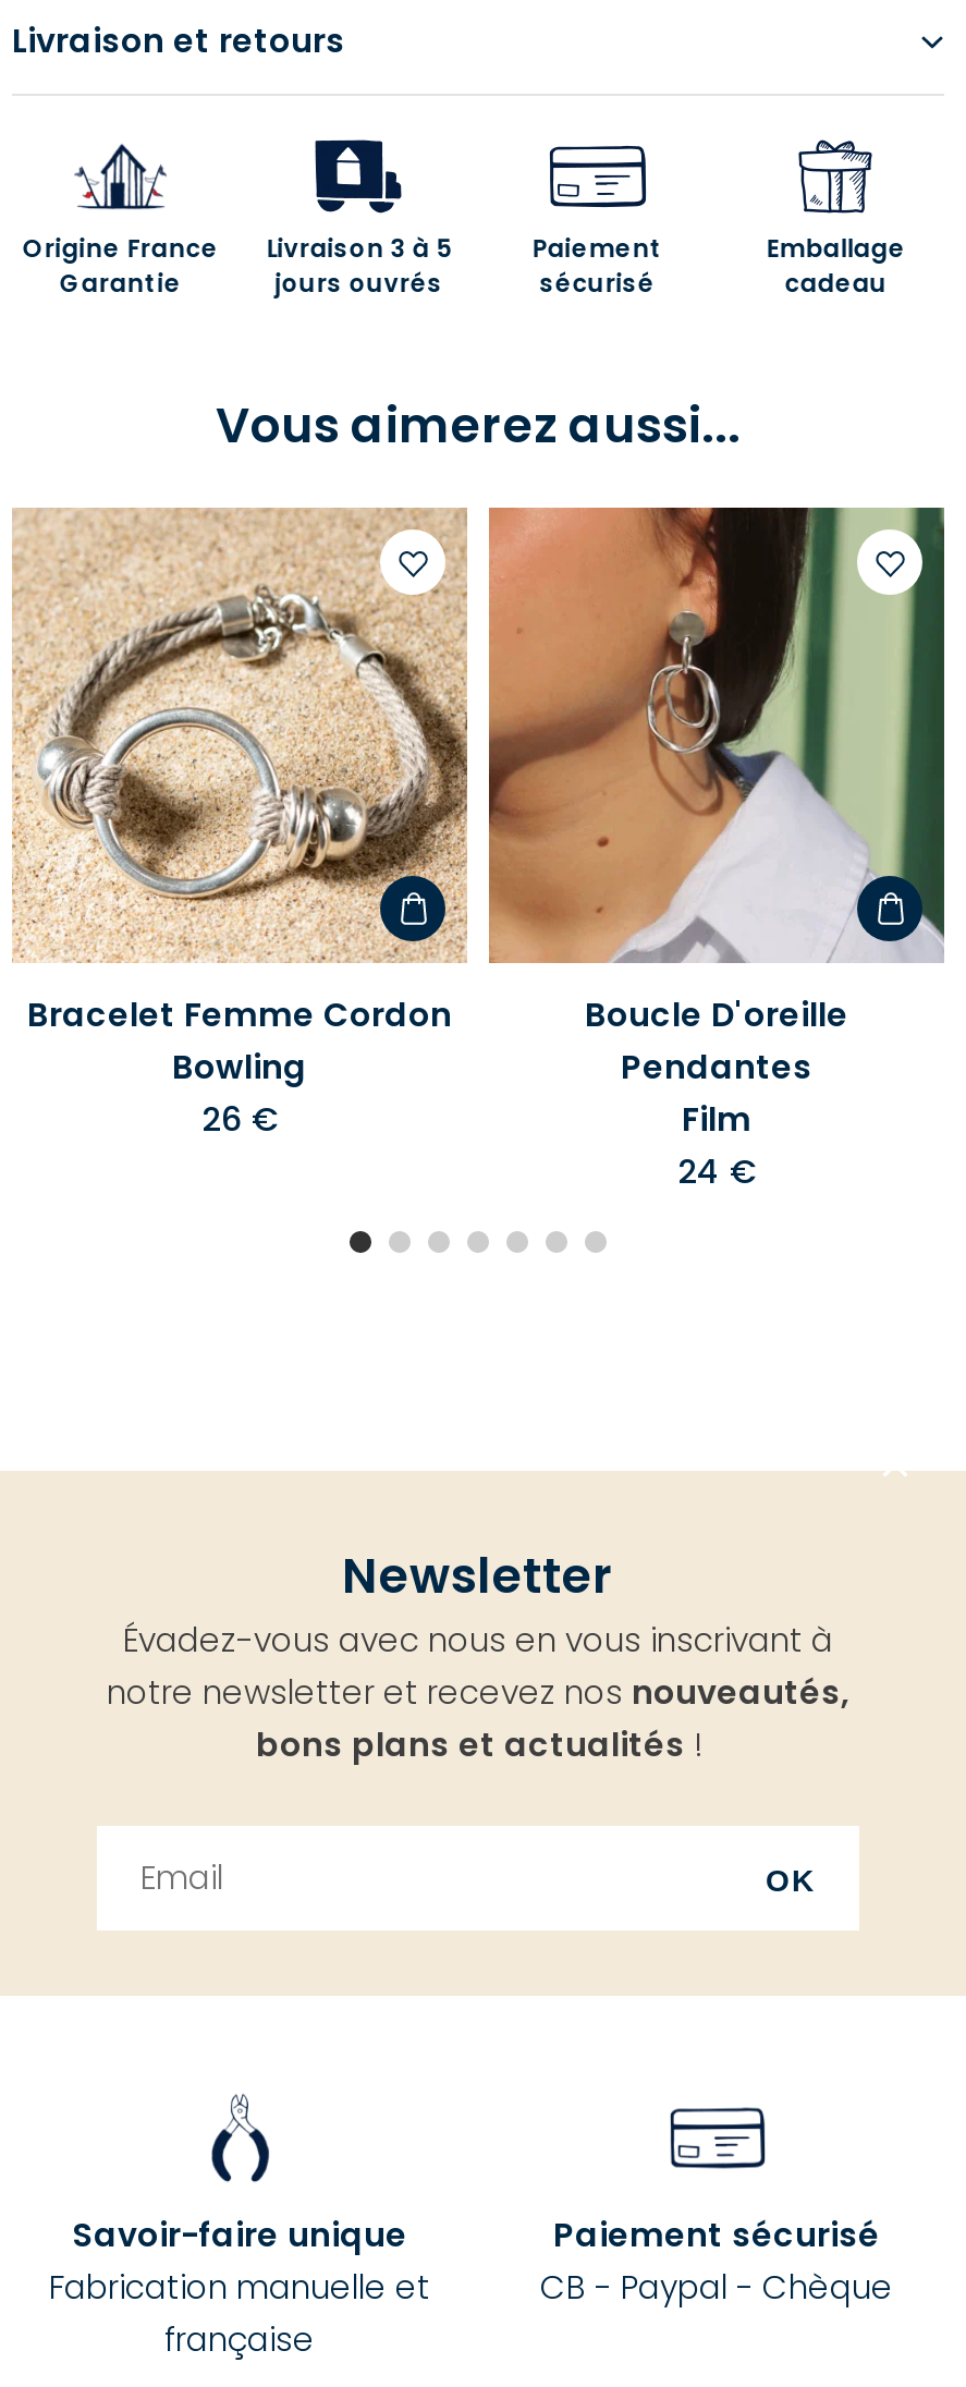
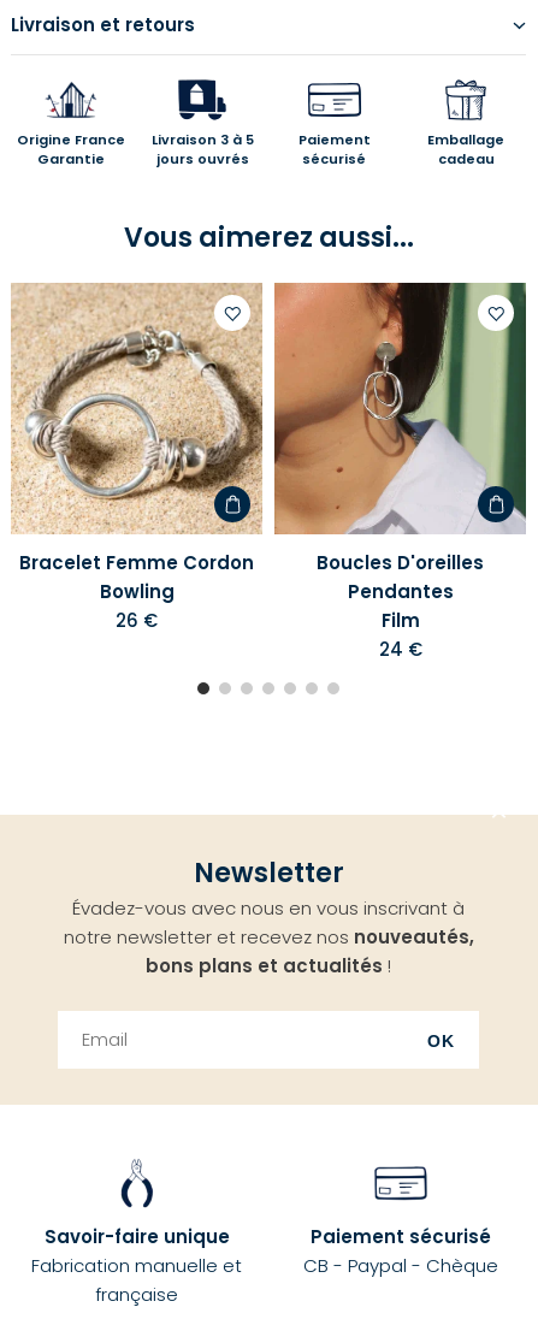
[585,991,848,1037] Boucle D'oreille -> [317,550,484,575] Boucles D'oreilles

